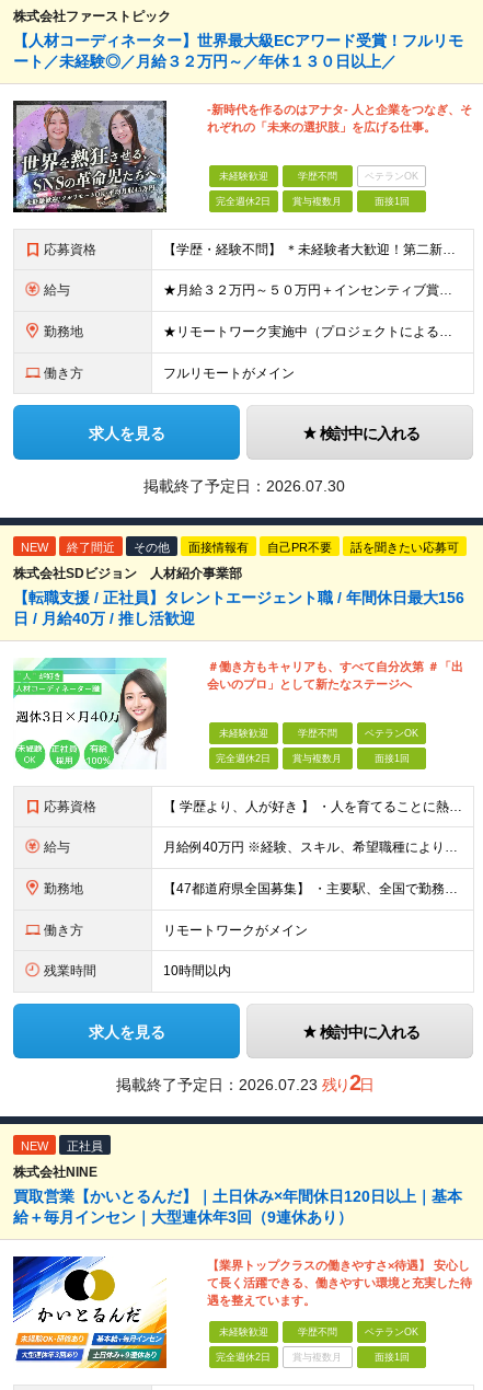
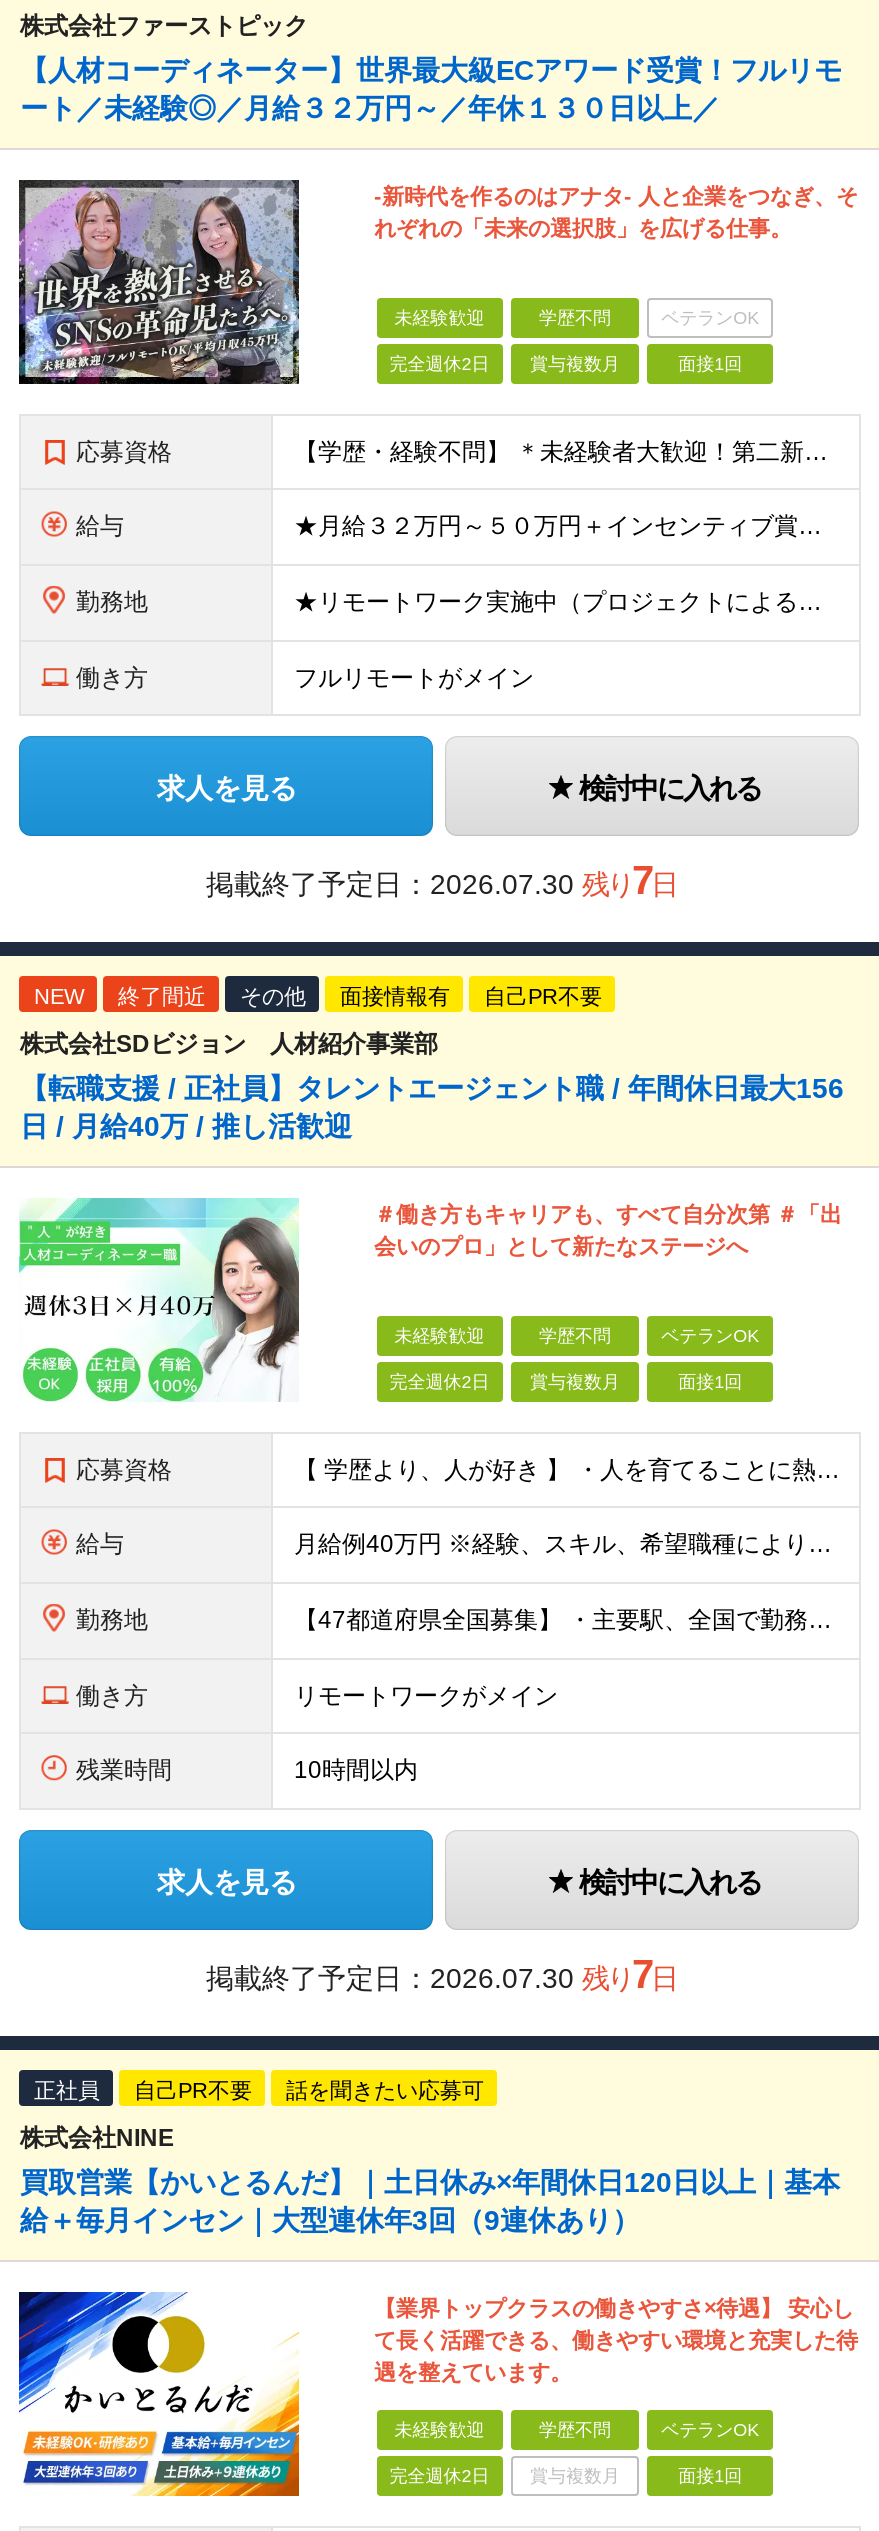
[143,477,345,495] 掲載終了予定日：2026.07.30 -> [206,858,676,902] 掲載終了予定日：2026.07.30 残り7日
moved [351,541,459,554] -> [286,2078,484,2102]: 話を聞きたい応募可
[21,1070,373,1152] 掲載終了予定日：2026.07.23 残り2日 | NEW -> [206,1952,676,1996] 掲載終了予定日：2026.07.30 残り7日
none -> [134,2078,252,2102] 自己PR不要

